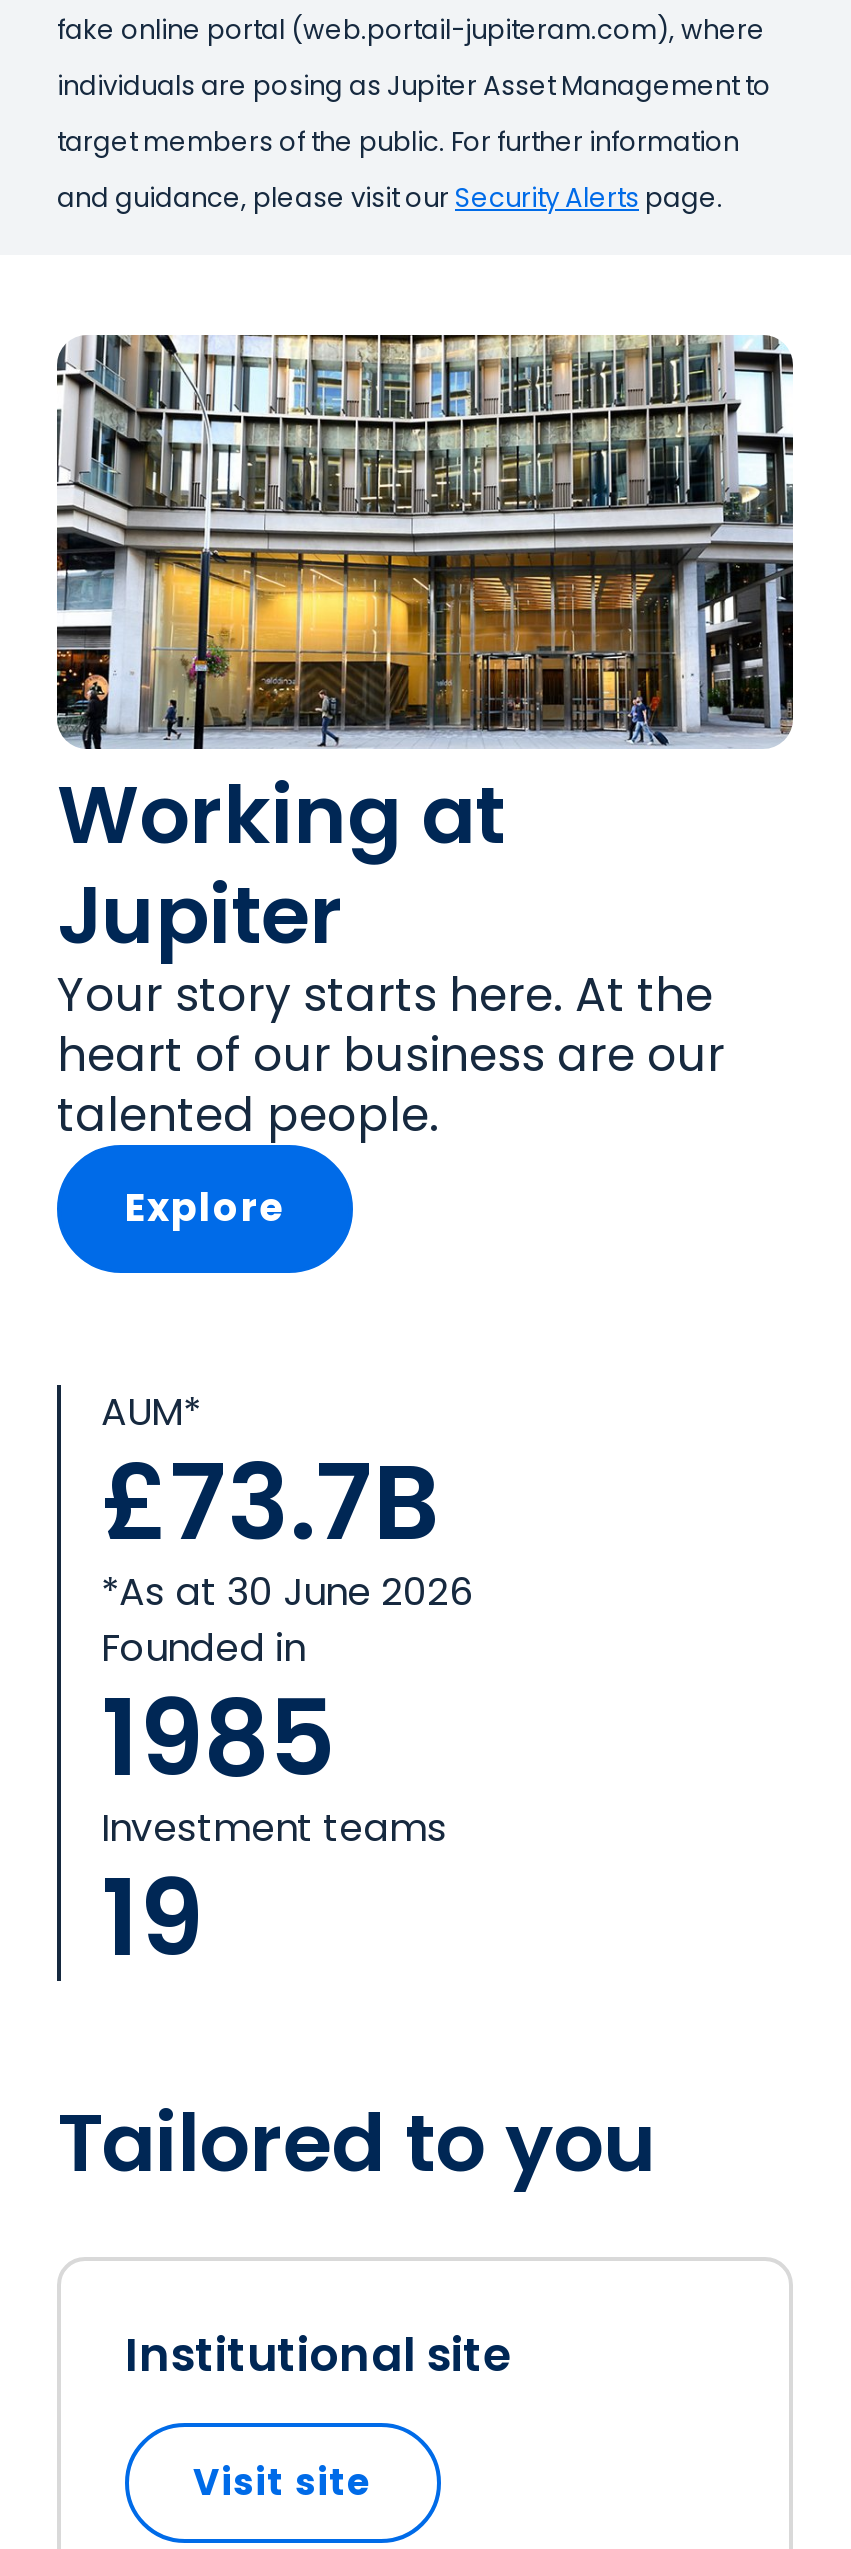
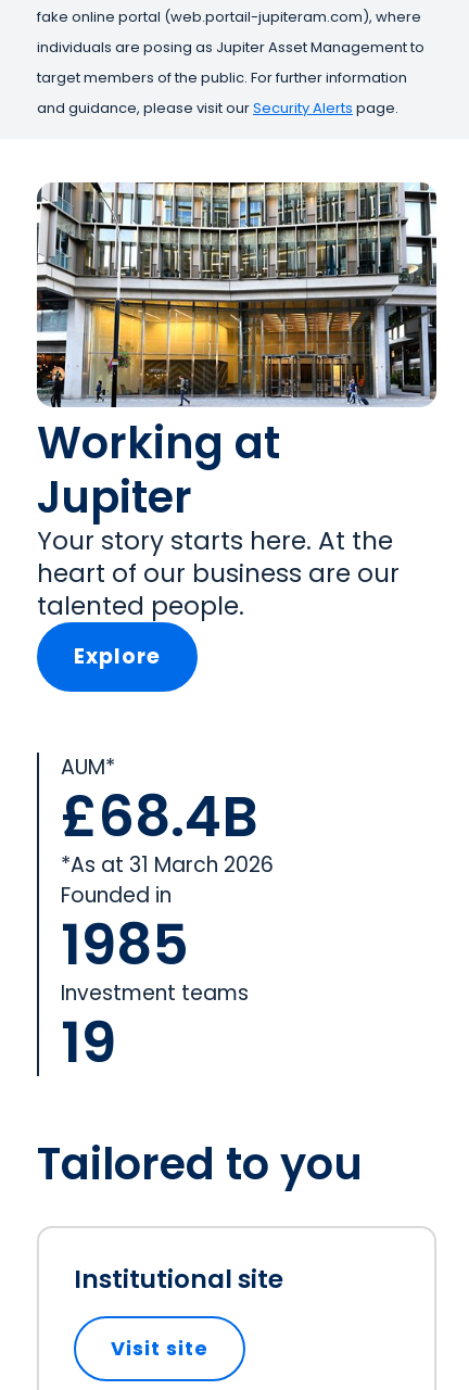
[101,1429,473,1619] £73.7B | *As at 30 June 2026 -> [61,776,274,880] £68.4B | *As at 31 March 2026

